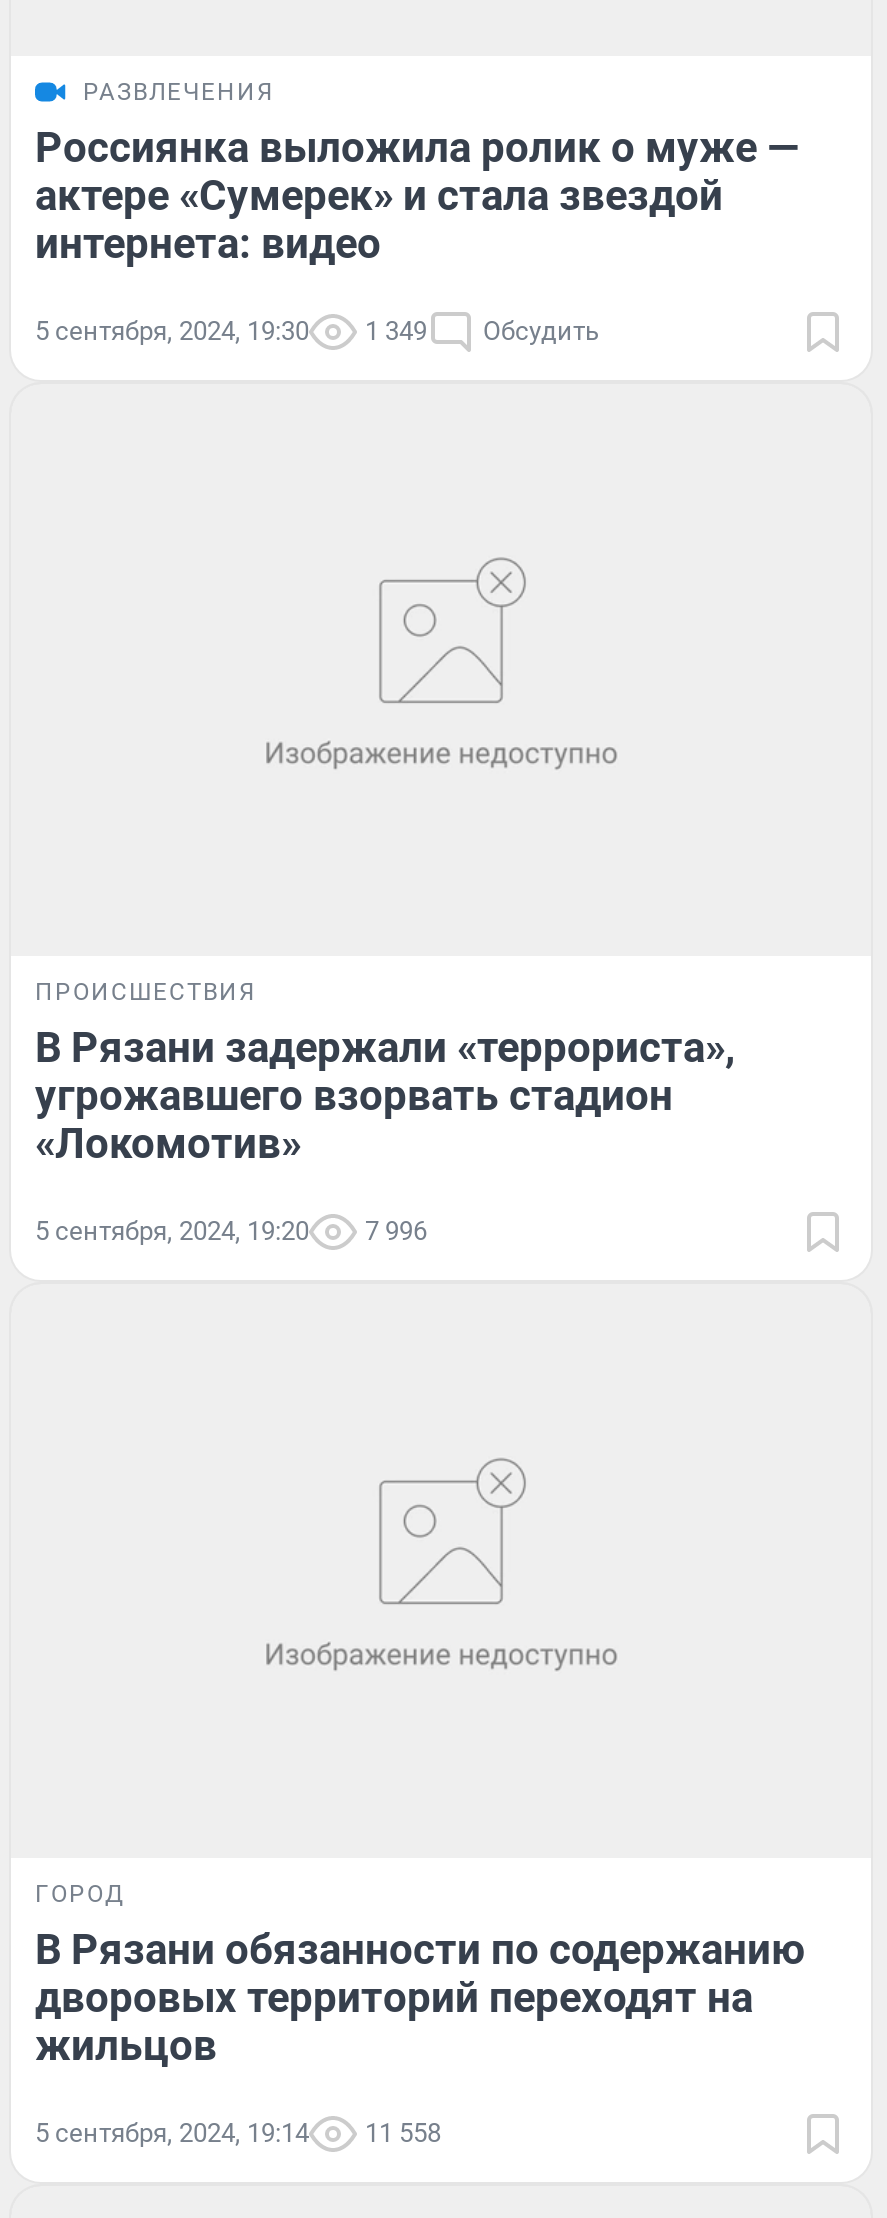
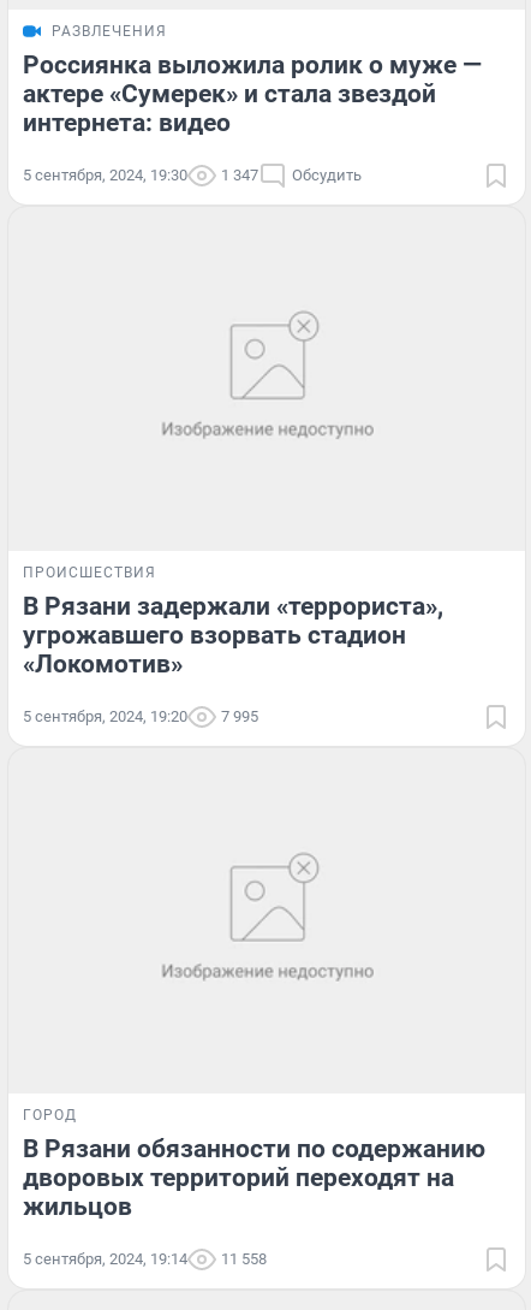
[35,315,599,345] 5 сентября, 2024, 19:30 1 349 Обсудить -> [23,166,362,184] 5 сентября, 2024, 19:30 1 347 Обсудить
[35,1216,427,1246] 5 сентября, 2024, 19:20 7 996 -> [23,708,258,726] 5 сентября, 2024, 19:20 7 995

